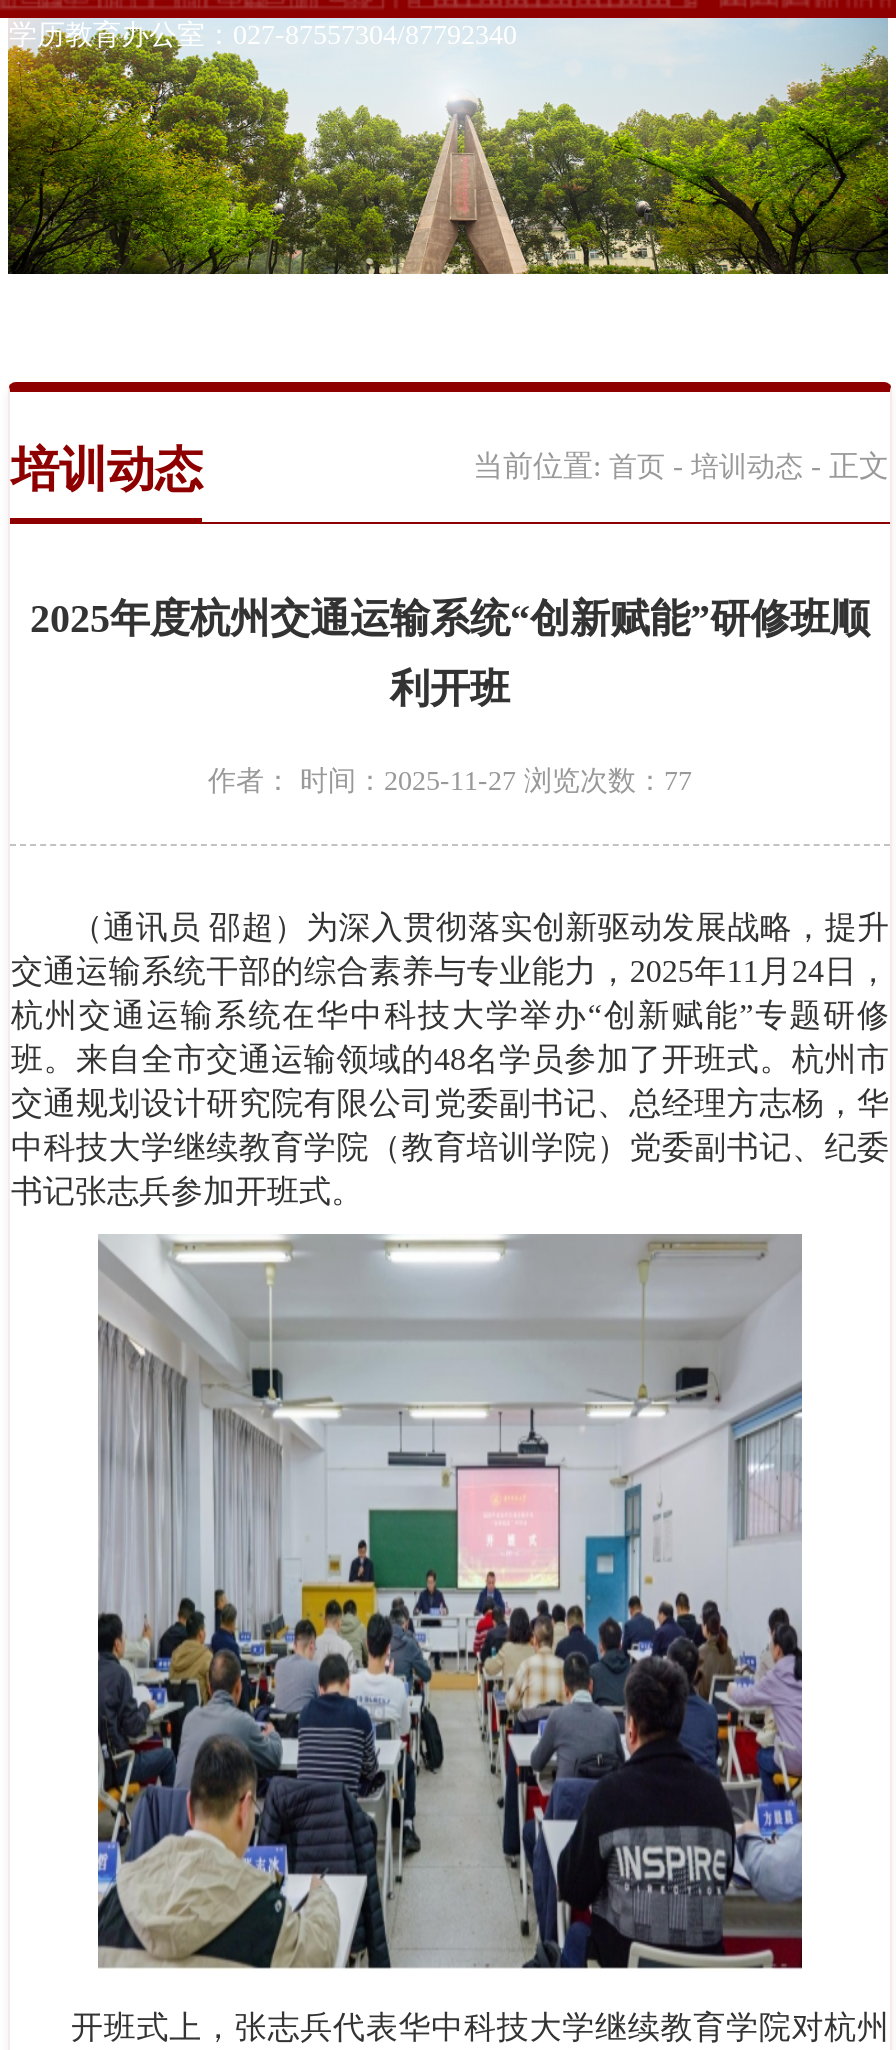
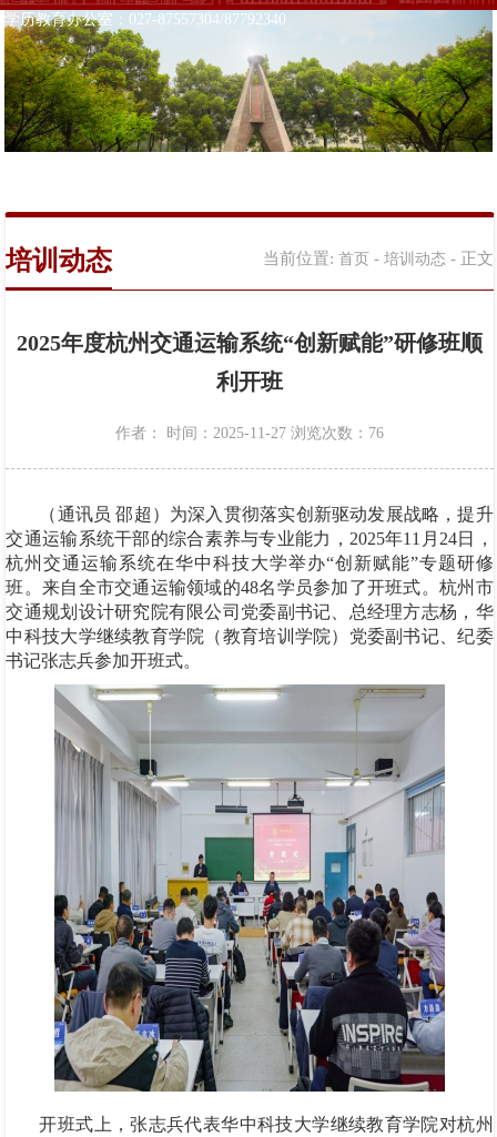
[208,766,692,796] 作者： 时间：2025-11-27 浏览次数：77 -> [115,425,384,441] 作者： 时间：2025-11-27 浏览次数：76

